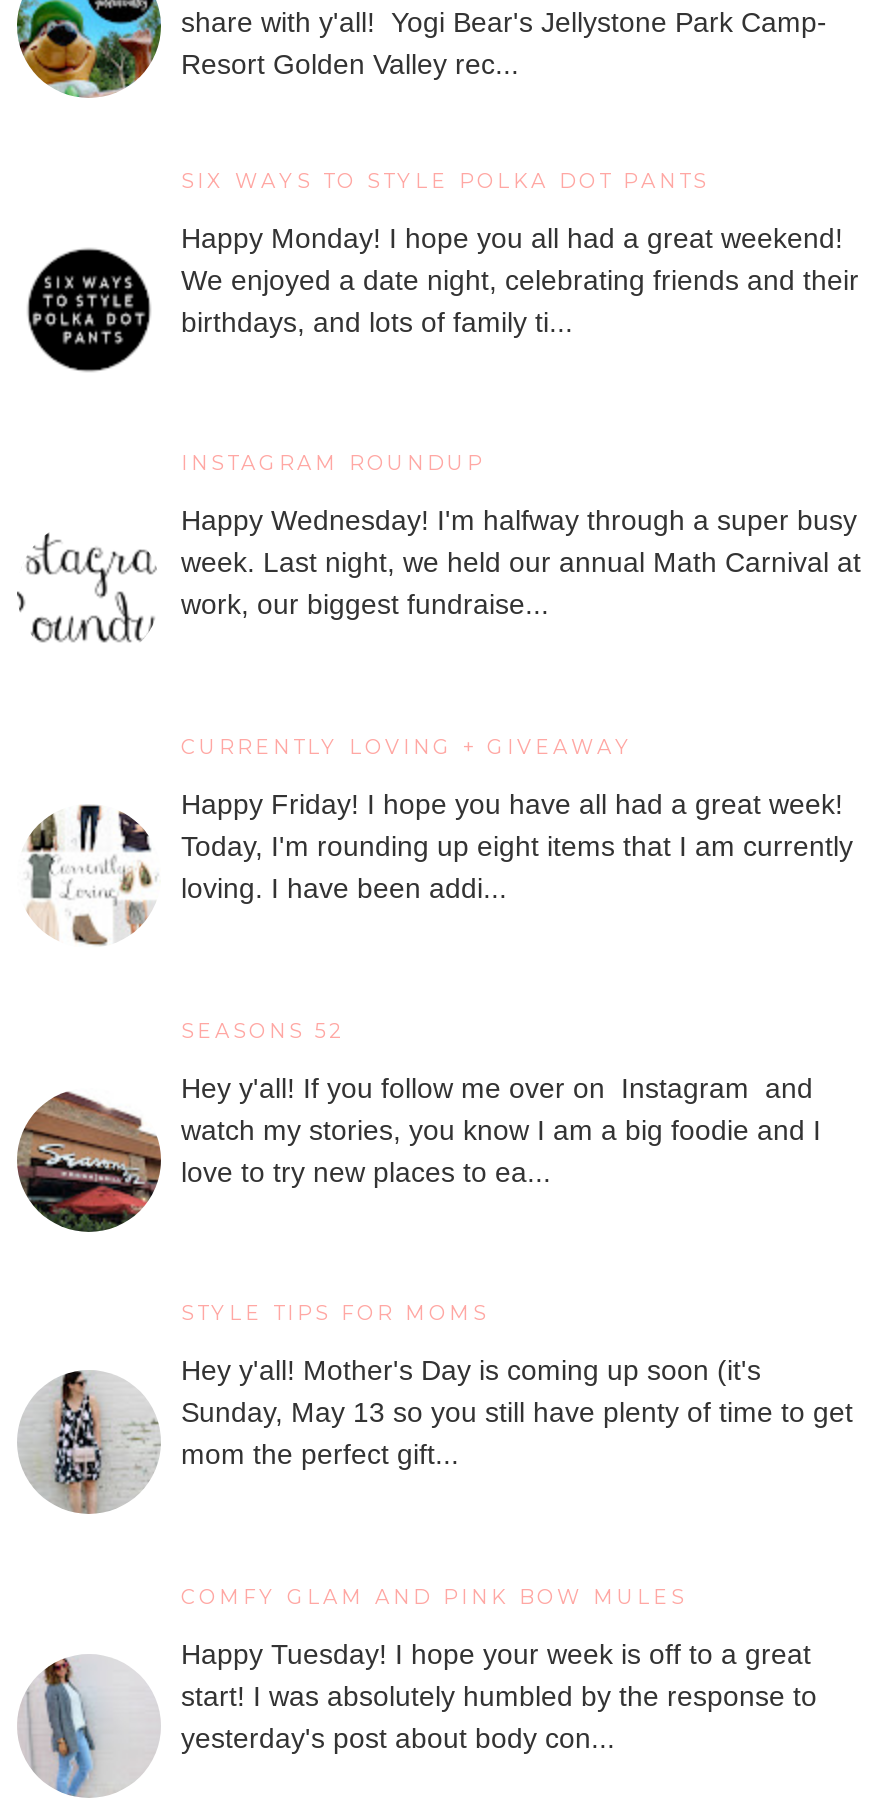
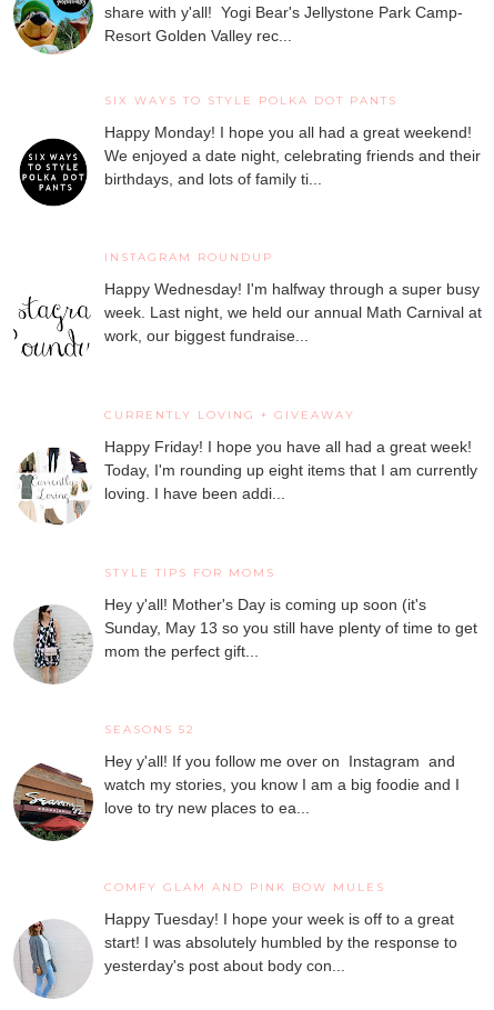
moved [17,1017,821,1232] -> [13,722,460,841]: [image] | SEASONS 52 | Hey y'all! If you follow me over on Instagram and | watch my stories, you know I am a big foodie and I | love to try new places to ea...
moved [17,1300,853,1516] -> [13,565,477,684]: [image] | STYLE TIPS FOR MOMS | Hey y'all! Mother's Day is coming up soon (it's | Sunday, May 13 so you still have plenty of time to get | mom the perfect gift...

